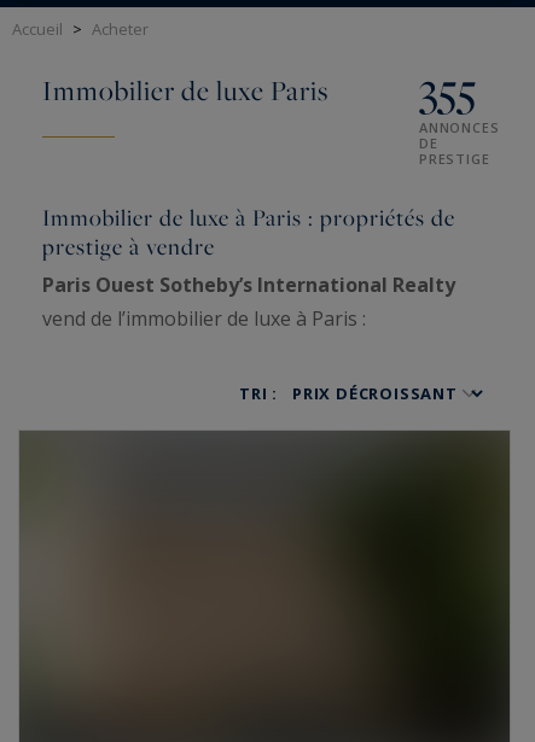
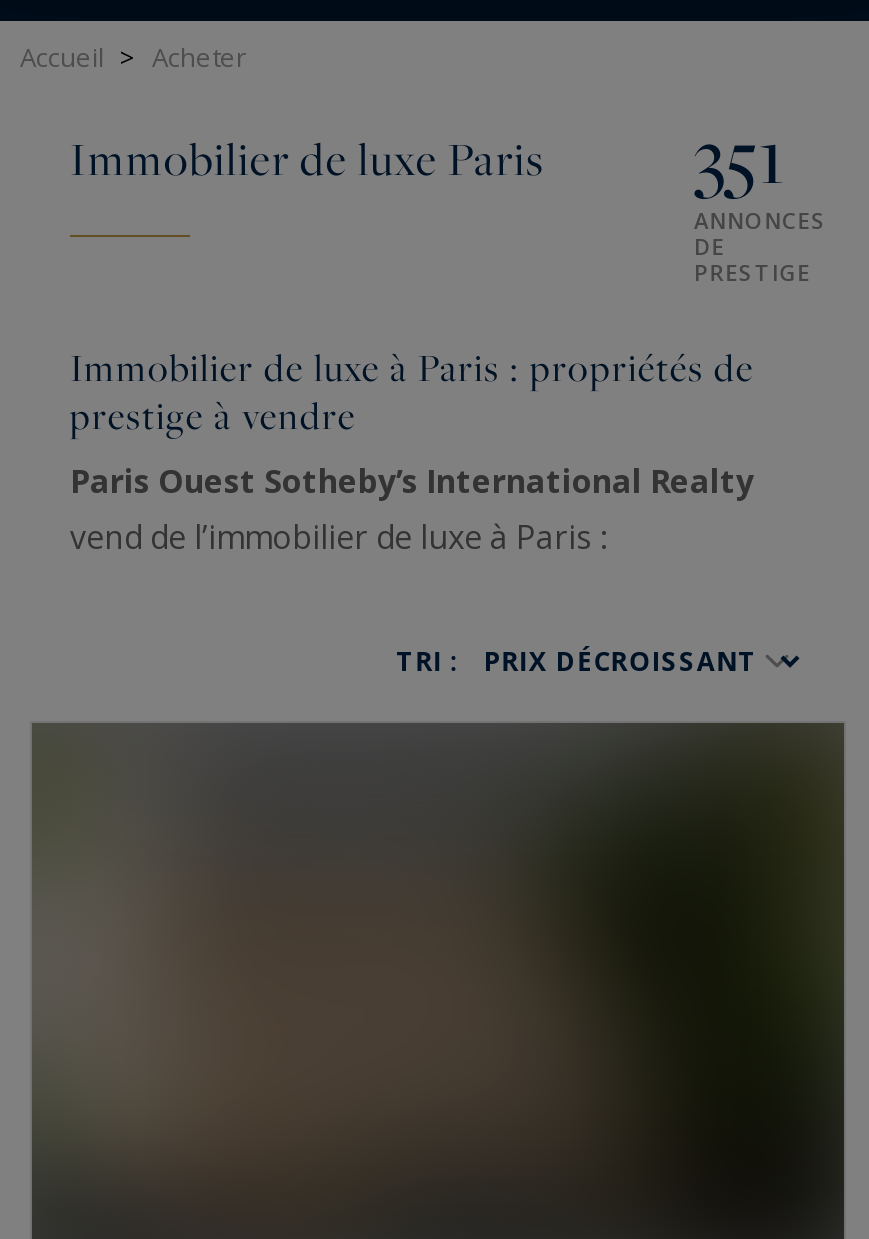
[419,58,477,118] 355 -> [694,105,784,205] 351

